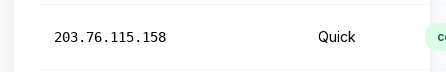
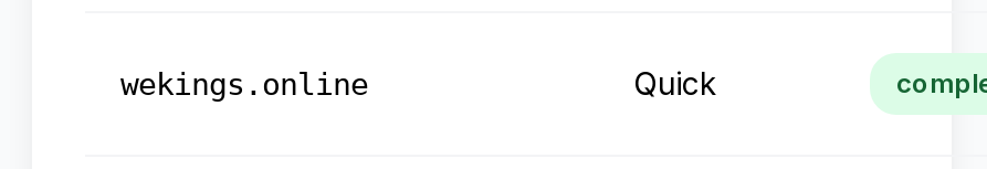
[54,29,166,45] 203.76.115.158 -> [120,66,368,102] wekings.online

